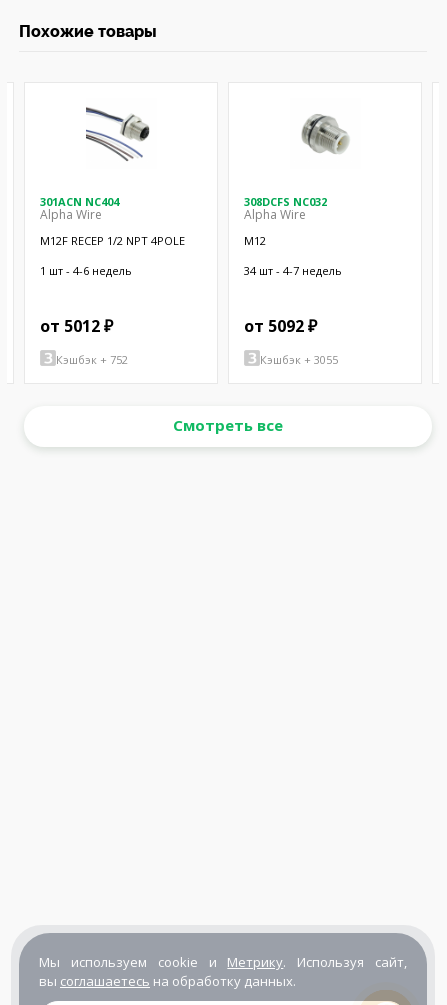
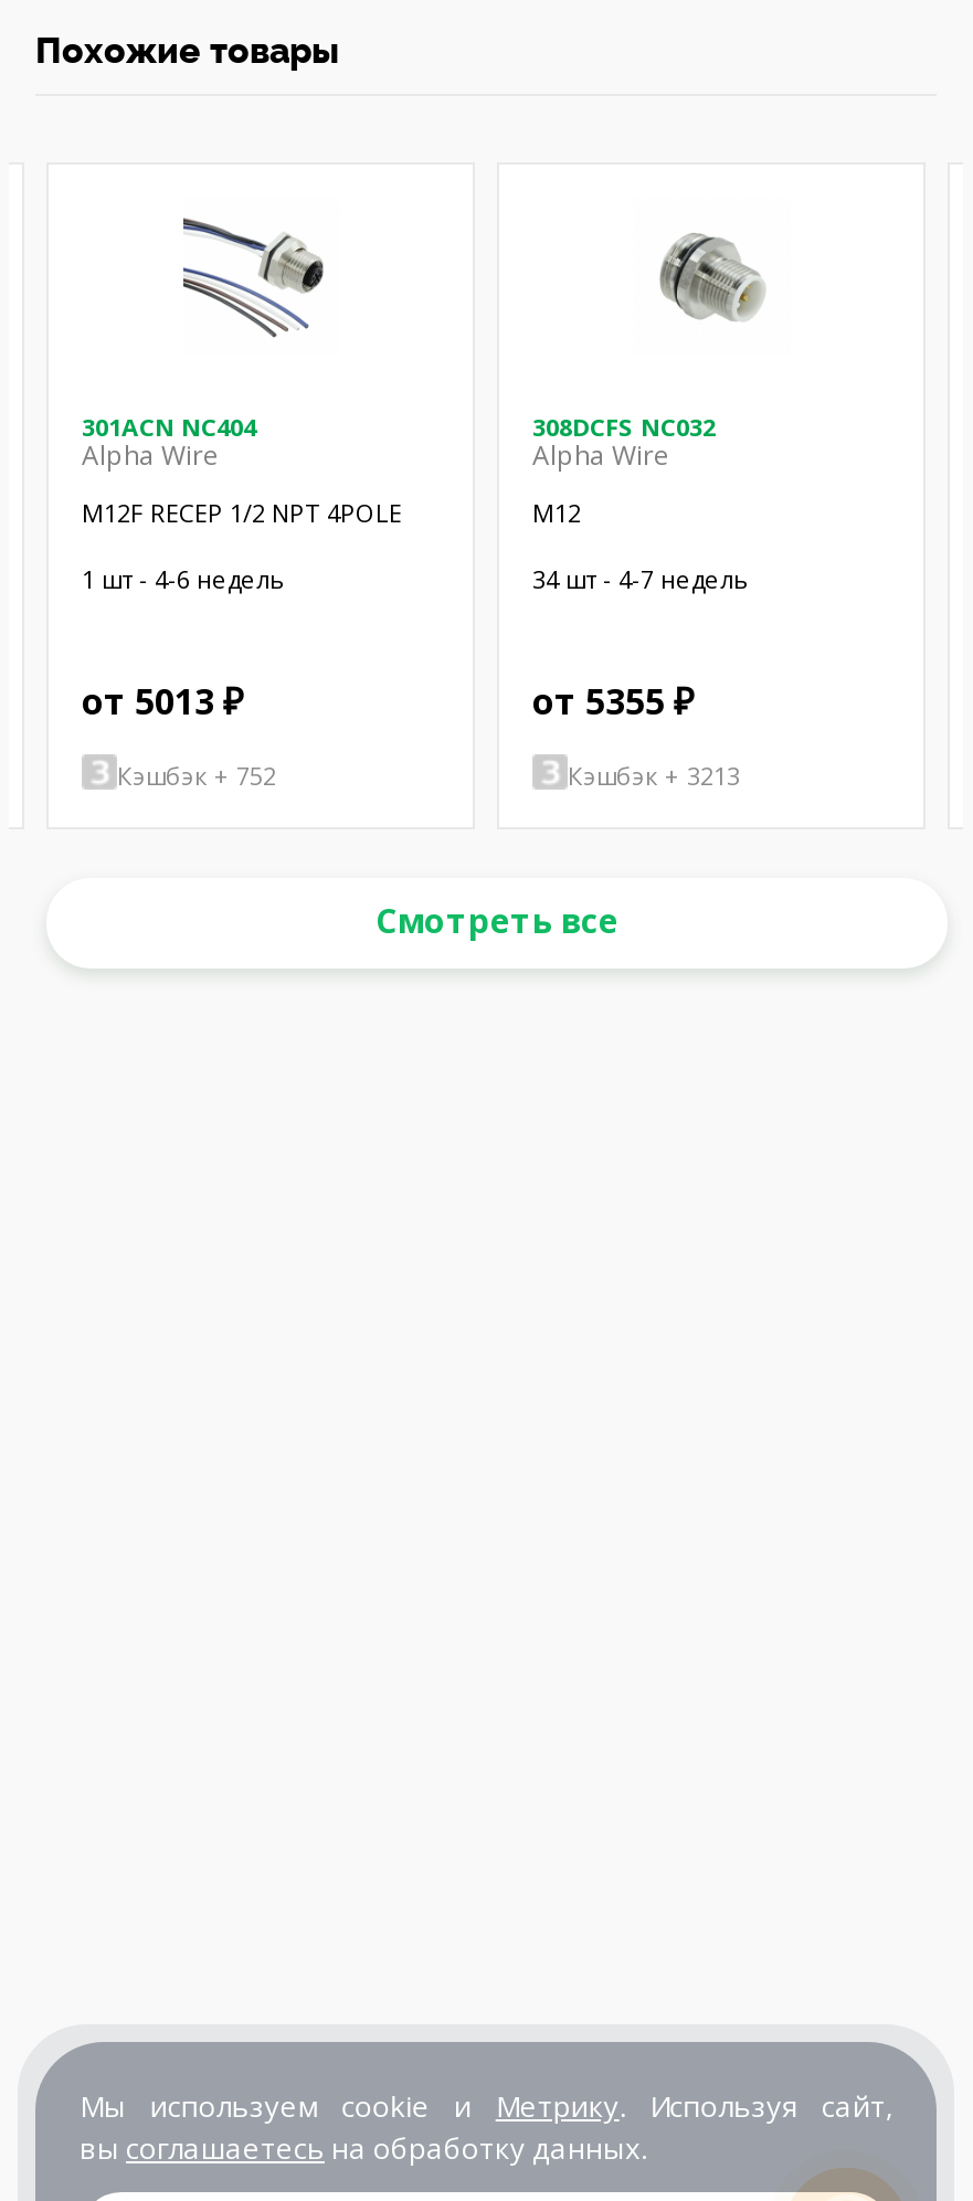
[40,315,113,337] от 5012 ₽ -> [82,677,243,726] от 5013 ₽
[244,315,317,337] от 5092 ₽ -> [532,677,694,726] от 5355 ₽
[260,351,338,366] Кэшбэк + 3055 -> [568,758,740,791] Кэшбэк + 3213

